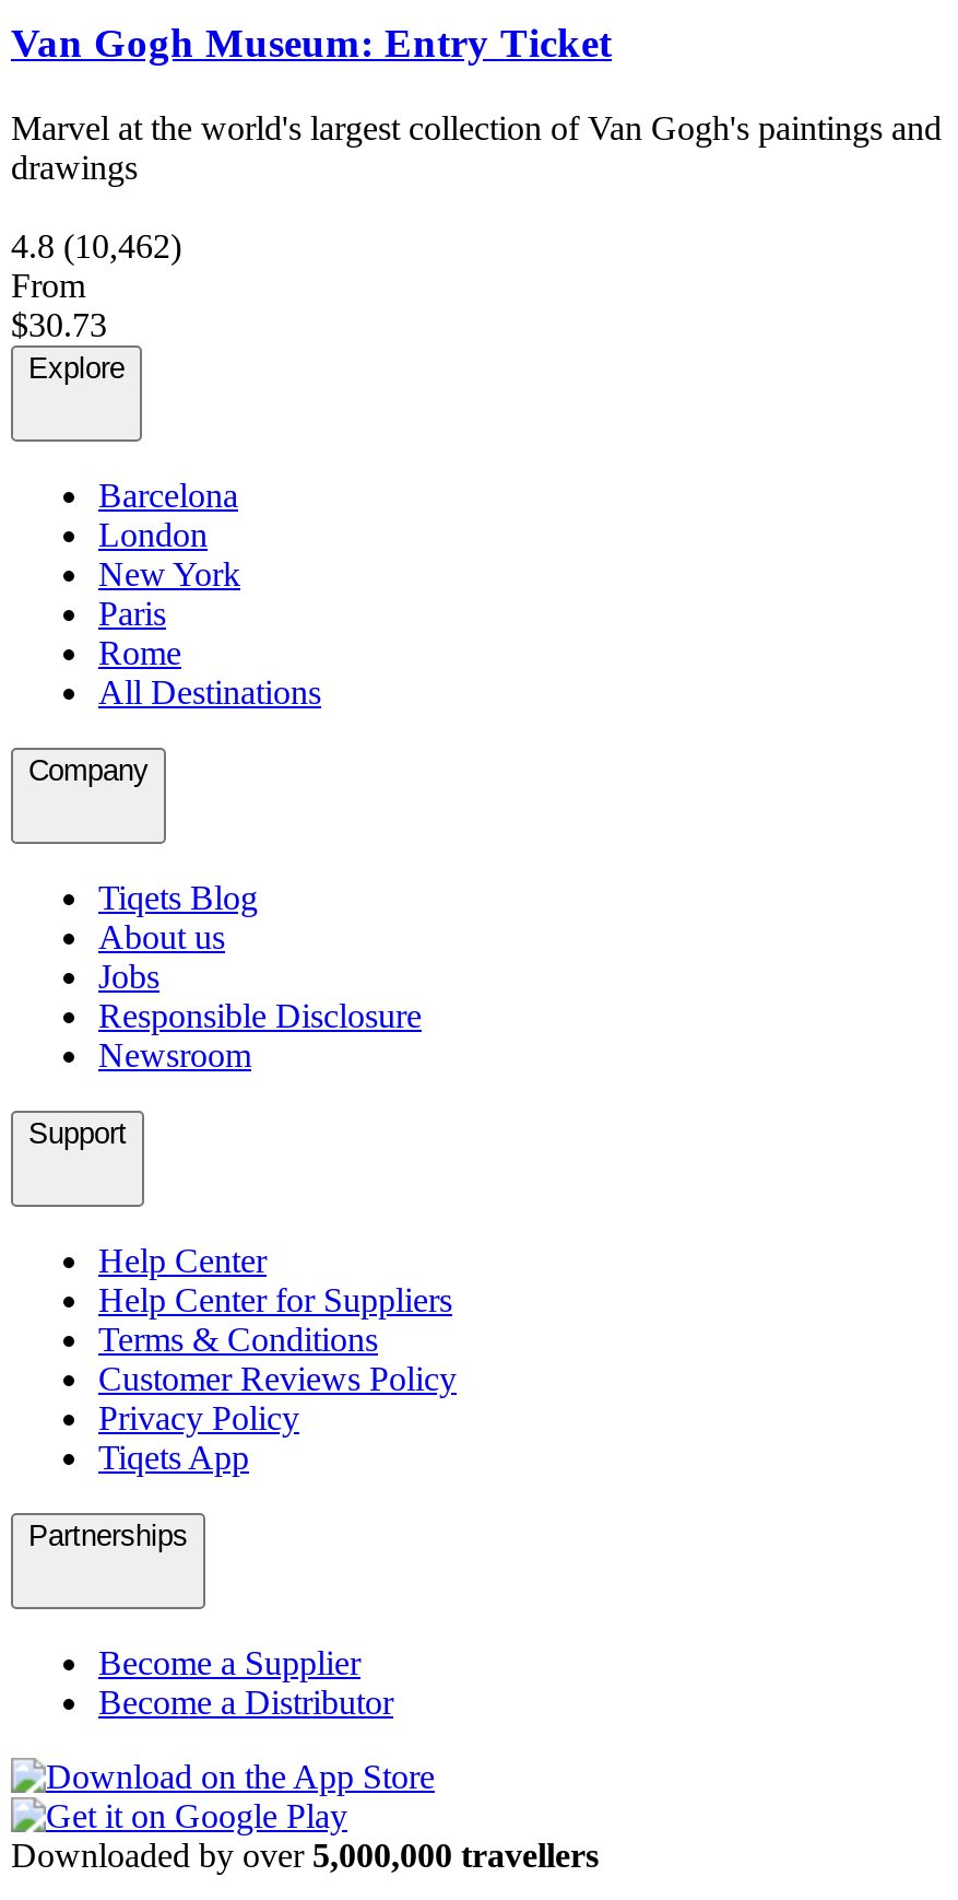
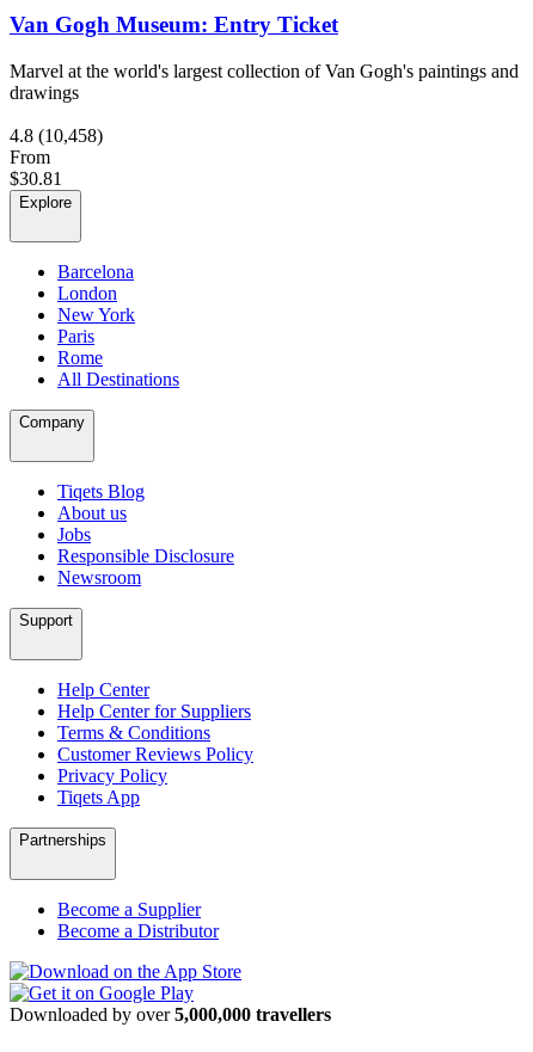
[11,228,181,265] 4.8 (10,462) -> [10,125,103,146] 4.8 (10,458)
[11,306,107,343] $30.73 -> [10,168,62,189] $30.81

